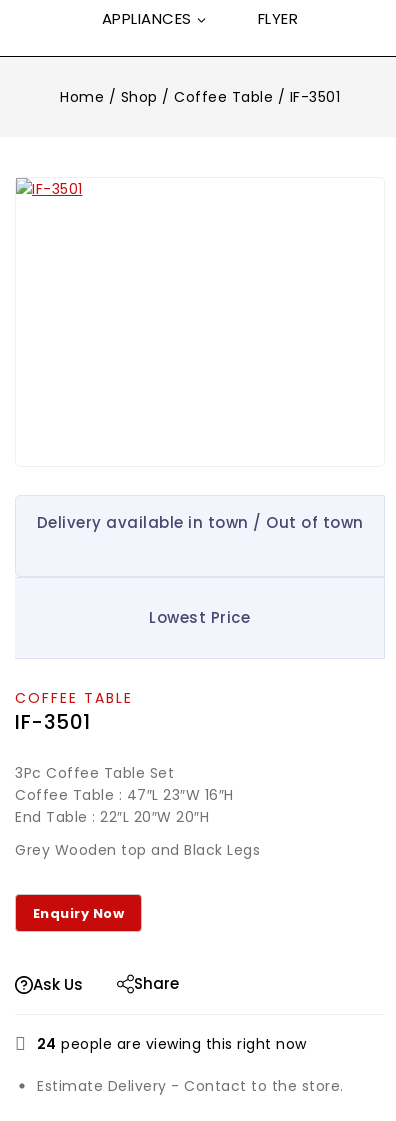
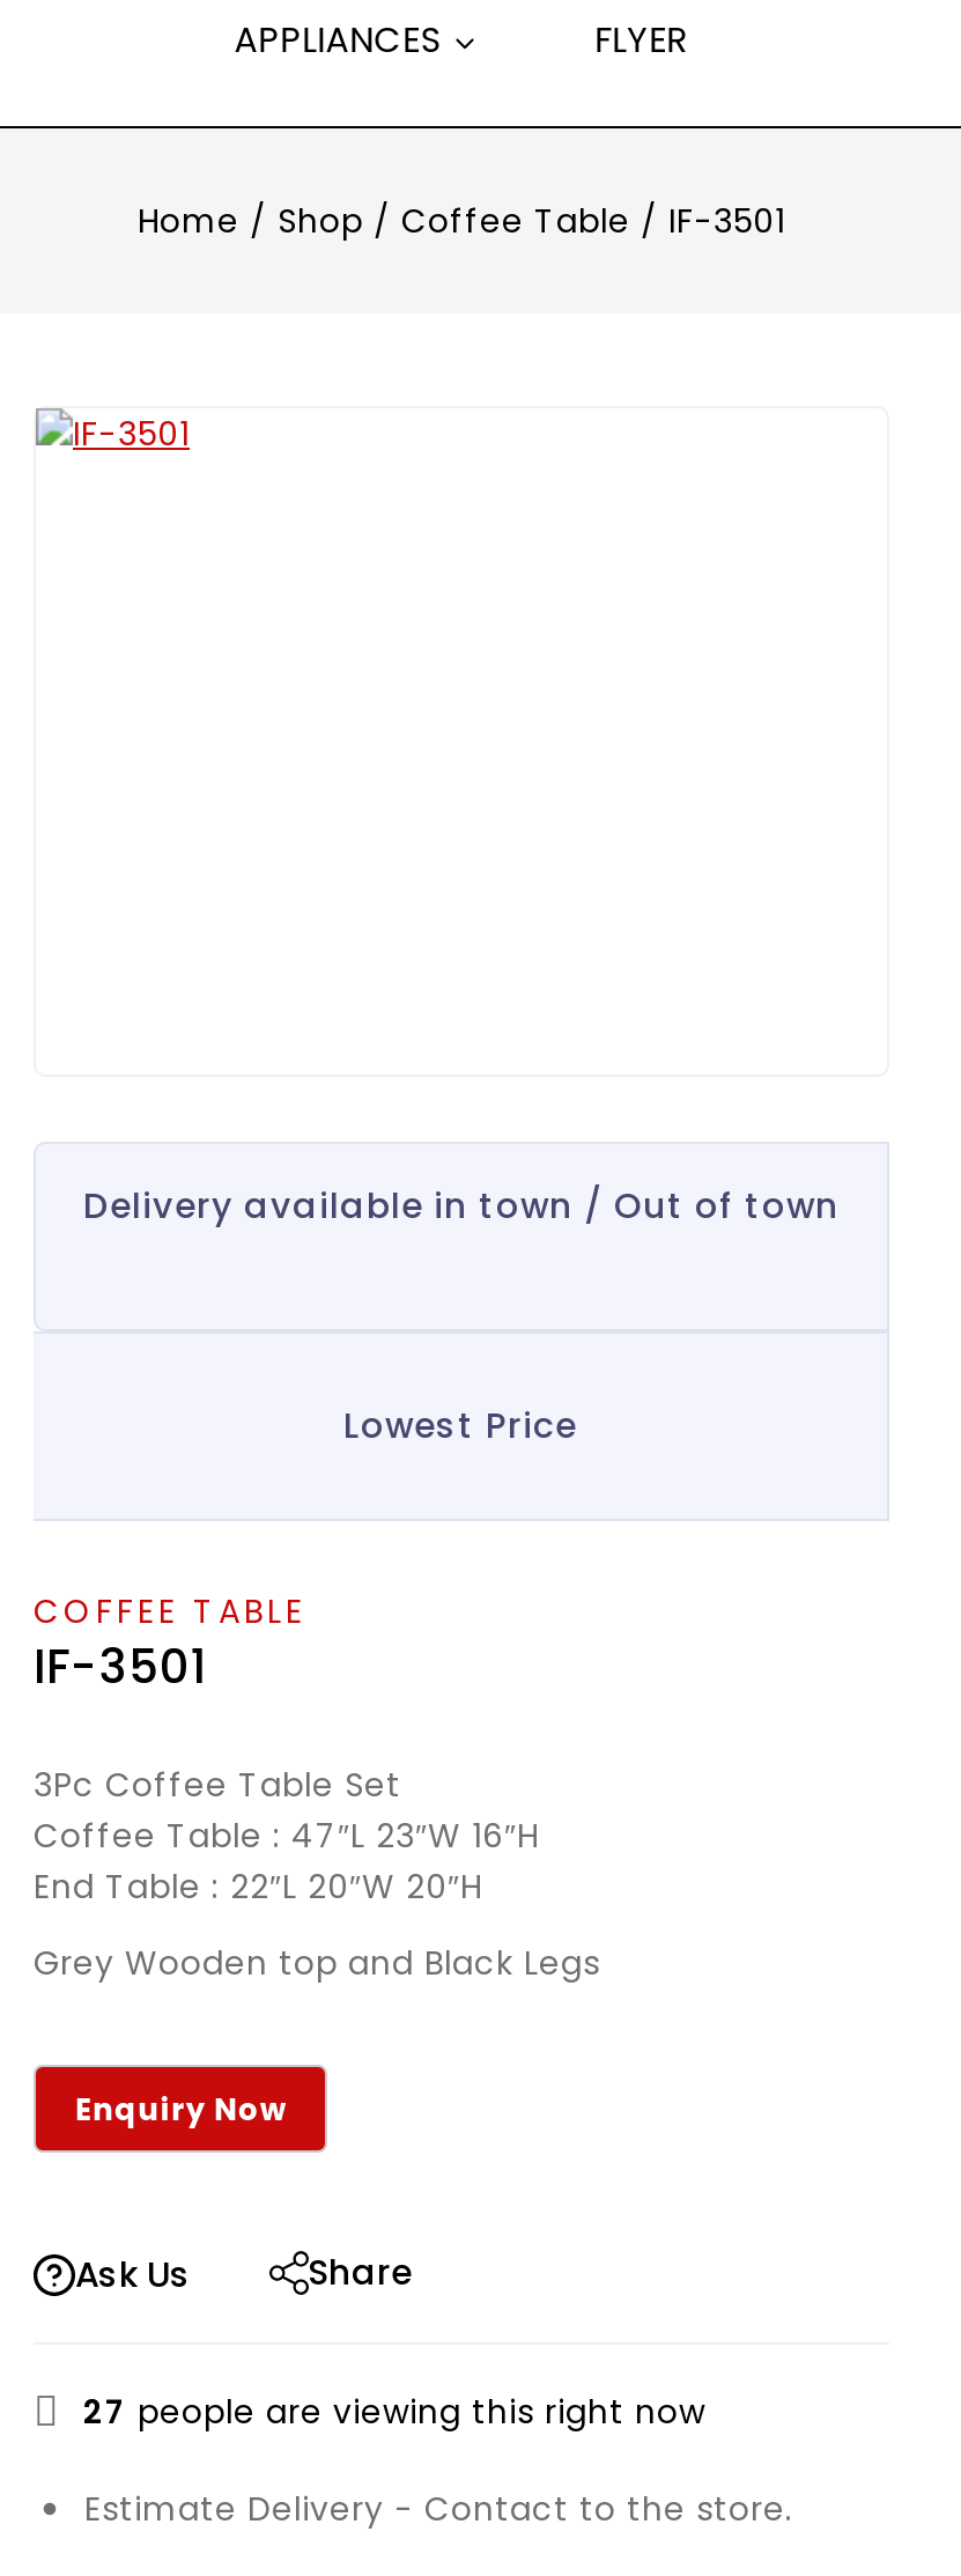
[36,1034,306,1054] 24 people are viewing this right now -> [83,2389,705,2436] 27 people are viewing this right now

